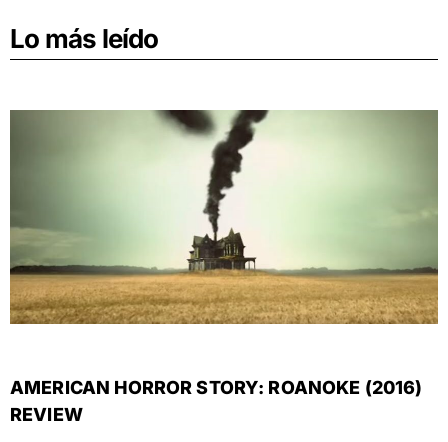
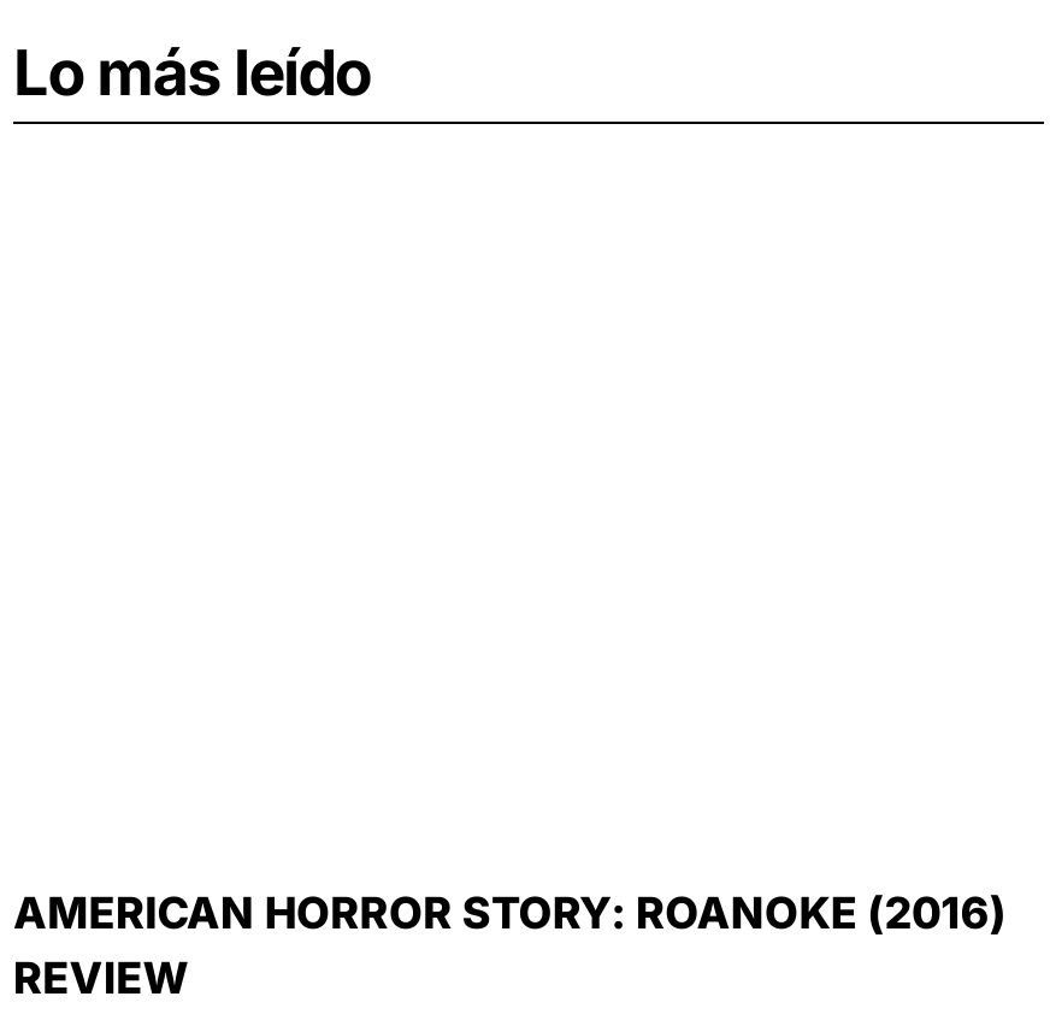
[9,109,439,325] [image] -> none

